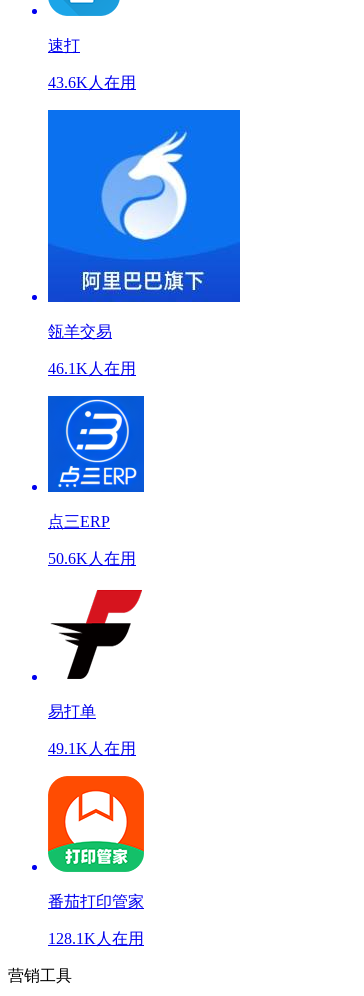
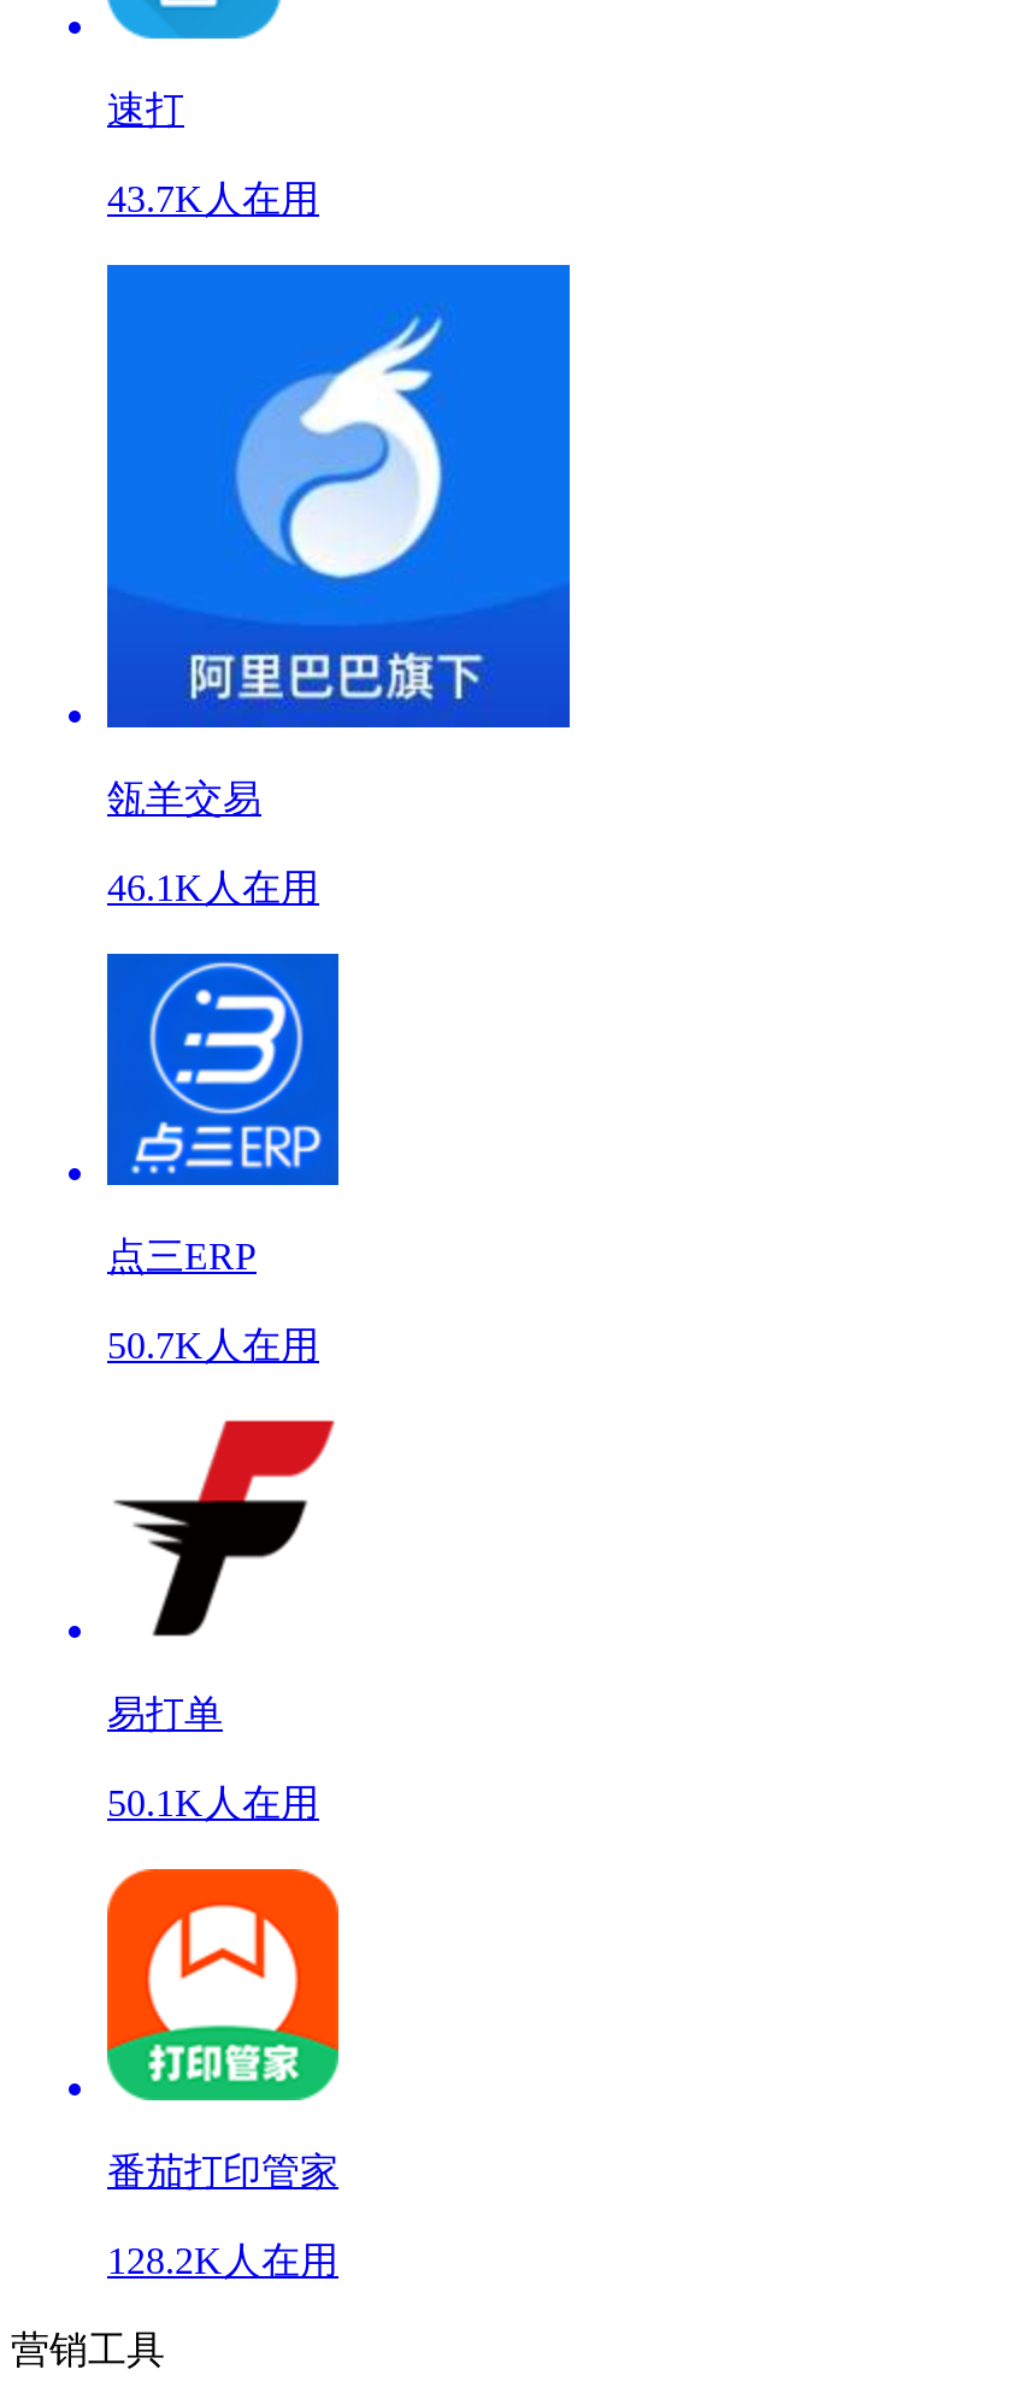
[48,74,136,91] 43.6K人在用 -> [107,178,319,219] 43.7K人在用
[48,550,136,567] 50.6K人在用 -> [107,1325,319,1366] 50.7K人在用
[48,740,136,757] 49.1K人在用 -> [107,1782,319,1823] 50.1K人在用
[48,930,144,947] 128.1K人在用 -> [107,2240,338,2281] 128.2K人在用

